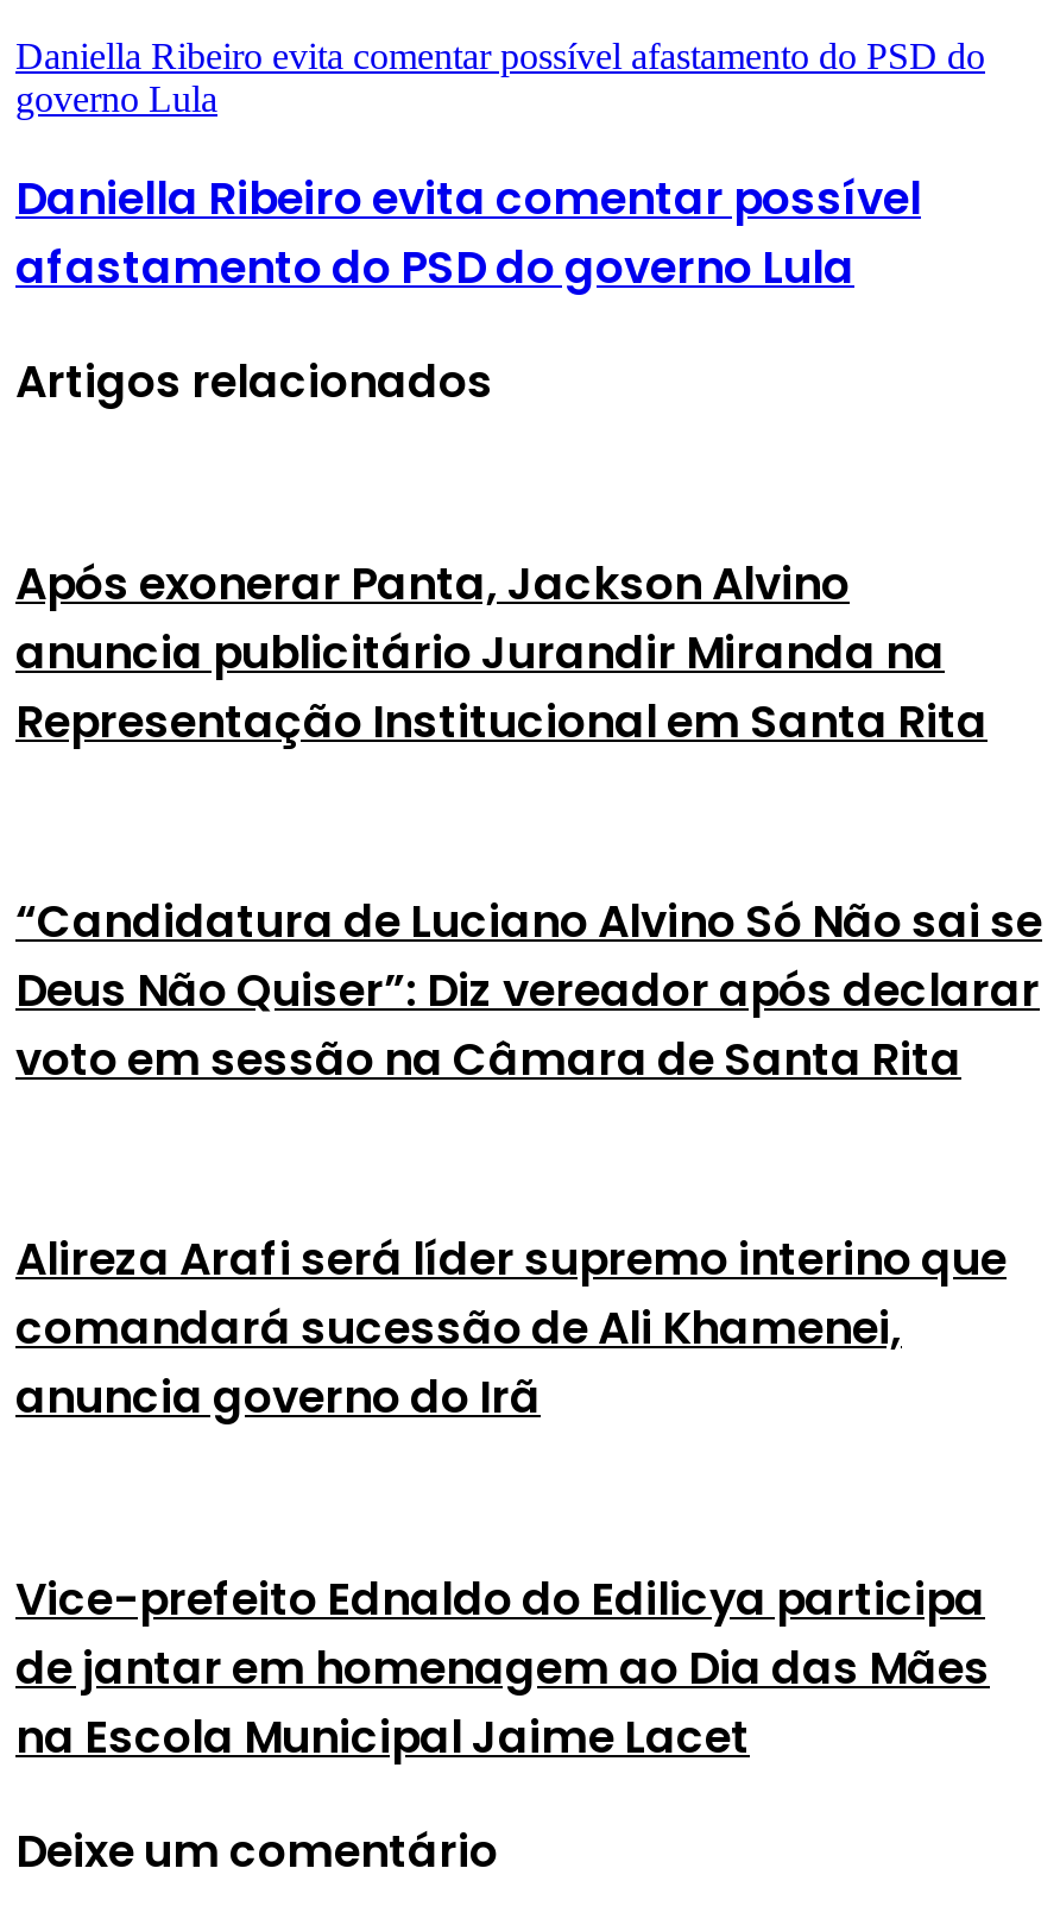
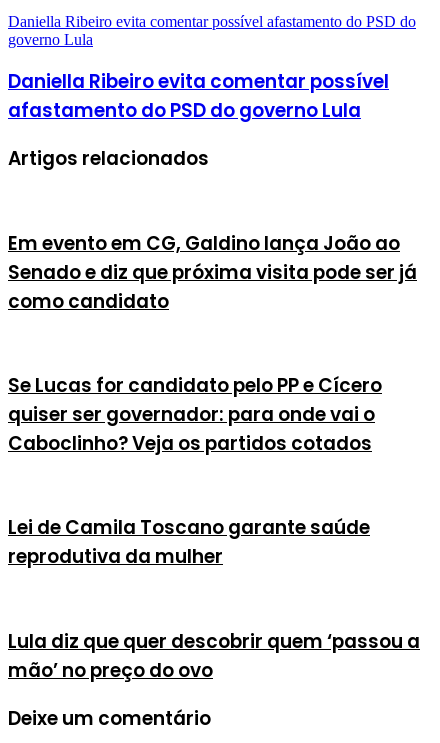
[15,551,988,753] Após exonerar Panta, Jackson Alvino | anuncia publicitário Jurandir Miranda na | Representação Institucional em Santa Rita -> [8,230,417,315] Em evento em CG, Galdino lança João ao | Senado e diz que próxima visita pode ser já | como candidato
[15,889,1042,1092] “Candidatura de Luciano Alvino Só Não sai se | Deus Não Quiser”: Diz vereador após declarar | voto em sessão na Câmara de Santa Rita -> [8,372,382,457] Se Lucas for candidato pelo PP e Cícero | quiser ser governador: para onde vai o | Caboclinho? Veja os partidos cotados
[15,1228,1007,1430] Alireza Arafi será líder supremo interino que | comandará sucessão de Ali Khamenei, | anuncia governo do Irã -> [8,514,370,570] Lei de Camila Toscano garante saúde | reprodutiva da mulher
[15,1567,990,1769] Vice-prefeito Ednaldo do Edilicya participa | de jantar em homenagem ao Dia das Mães | na Escola Municipal Jaime Lacet -> [8,628,420,684] Lula diz que quer descobrir quem ‘passou a | mão’ no preço do ovo

